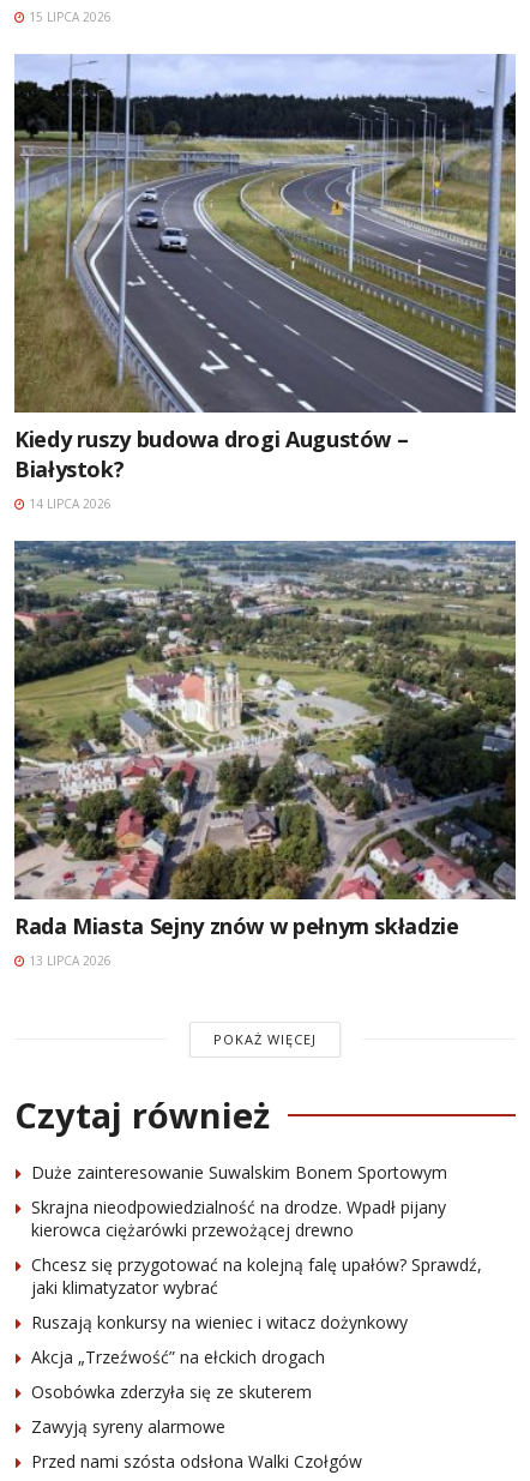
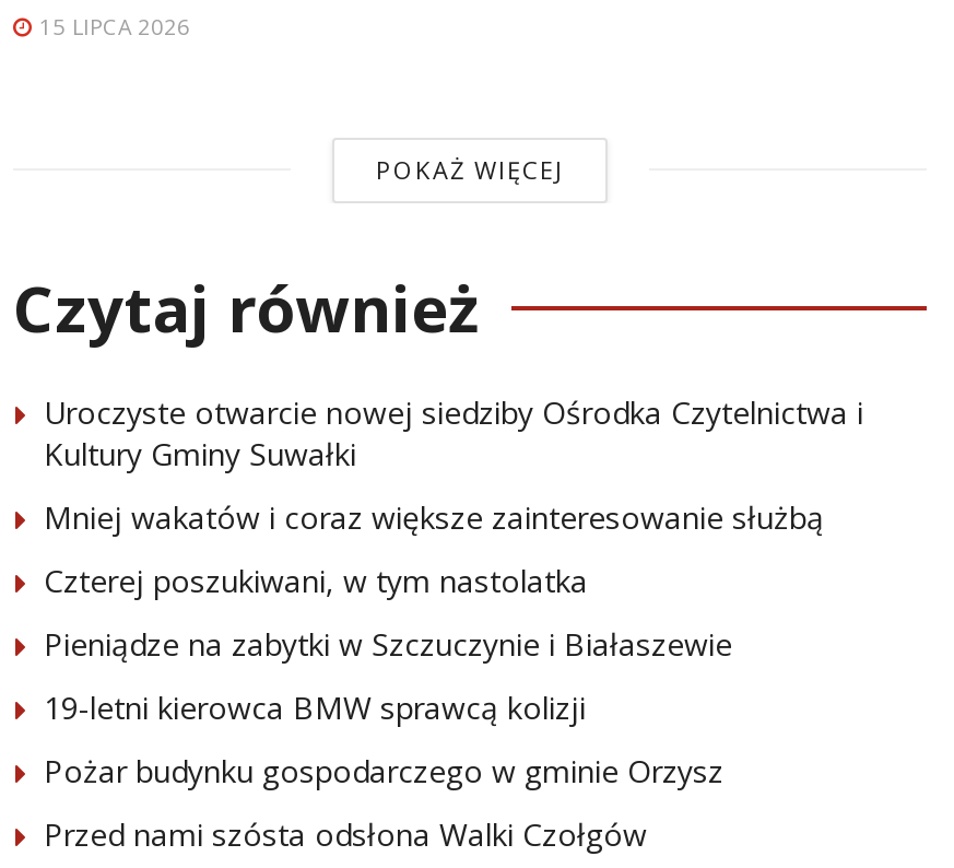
[13,53,517,512] [image] | Kiedy ruszy budowa drogi Augustów – | Białystok? | 14 LIPCA 2026 -> none
[13,540,517,969] [image] | Rada Miasta Sejny znów w pełnym składzie | 13 LIPCA 2026 -> none
[31,1161,482,1438] Duże zainteresowanie Suwalskim Bonem Sportowym | Skrajna nieodpowiedzialność na drodze. Wpadł pijany | kierowca ciężarówki przewożącej drewno | Chcesz się przygotować na kolejną falę upałów? Sprawdź, | jaki klimatyzator wybrać | Ruszają konkursy na wieniec i witacz dożynkowy | Akcja „Trzeźwość” na ełckich drogach | Osobówka zderzyła się ze skuterem | Zawyją syreny alarmowe -> [44,390,863,791] Uroczyste otwarcie nowej siedziby Ośrodka Czytelnictwa i | Kultury Gminy Suwałki | Mniej wakatów i coraz większe zainteresowanie służbą | Czterej poszukiwani, w tym nastolatka | Pieniądze na zabytki w Szczuczynie i Białaszewie | 19-letni kierowca BMW sprawcą kolizji | Pożar budynku gospodarczego w gminie Orzysz

